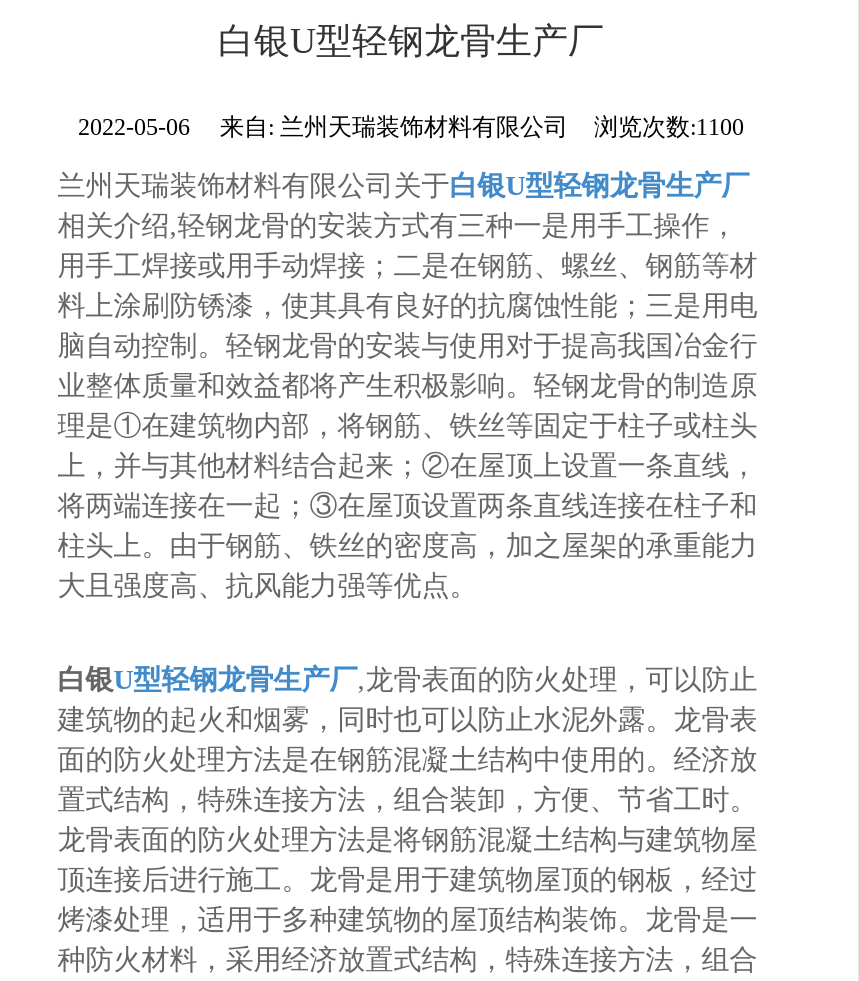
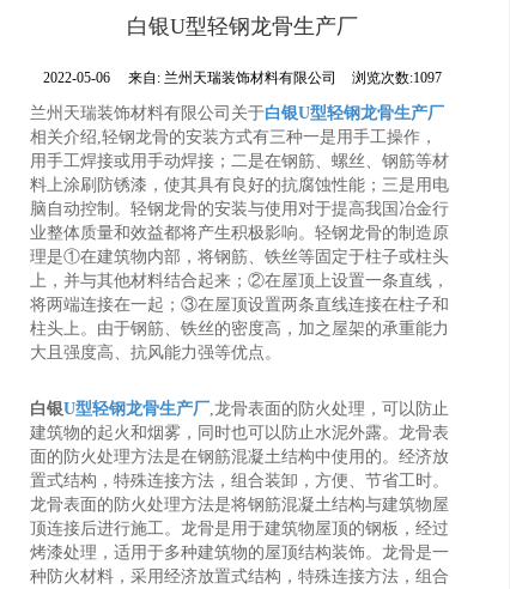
[78,113,744,141] 2022-05-06 来自:兰州天瑞装饰材料有限公司 浏览次数:1100 -> [42,70,441,86] 2022-05-06 来自:兰州天瑞装饰材料有限公司 浏览次数:1097

